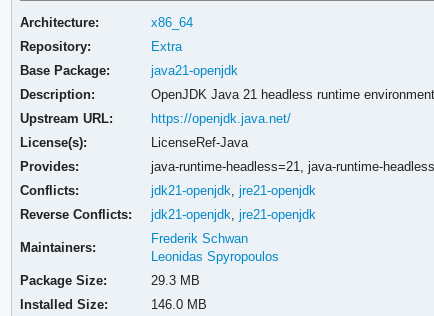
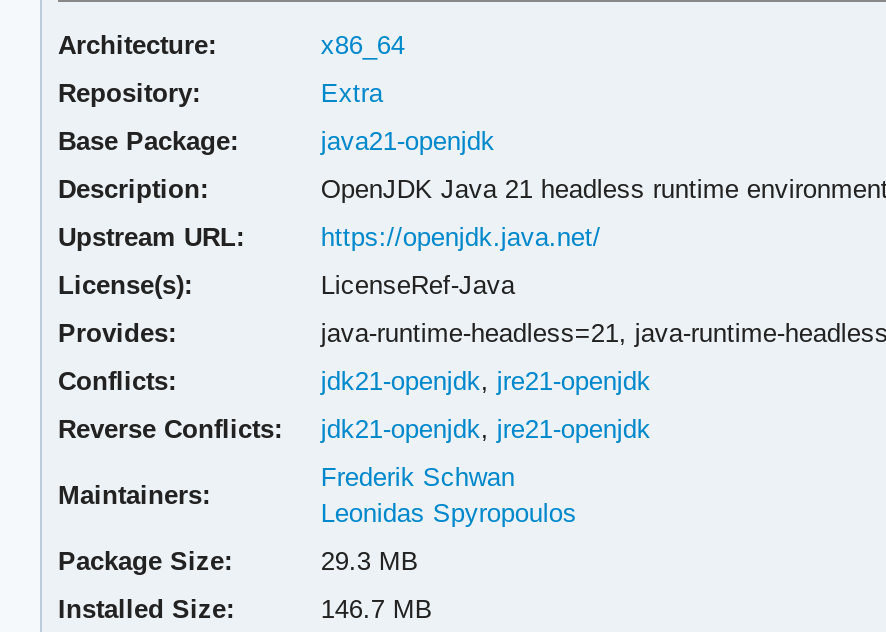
[151,297,207,312] 146.0 MB -> [321,593,433,623] 146.7 MB

